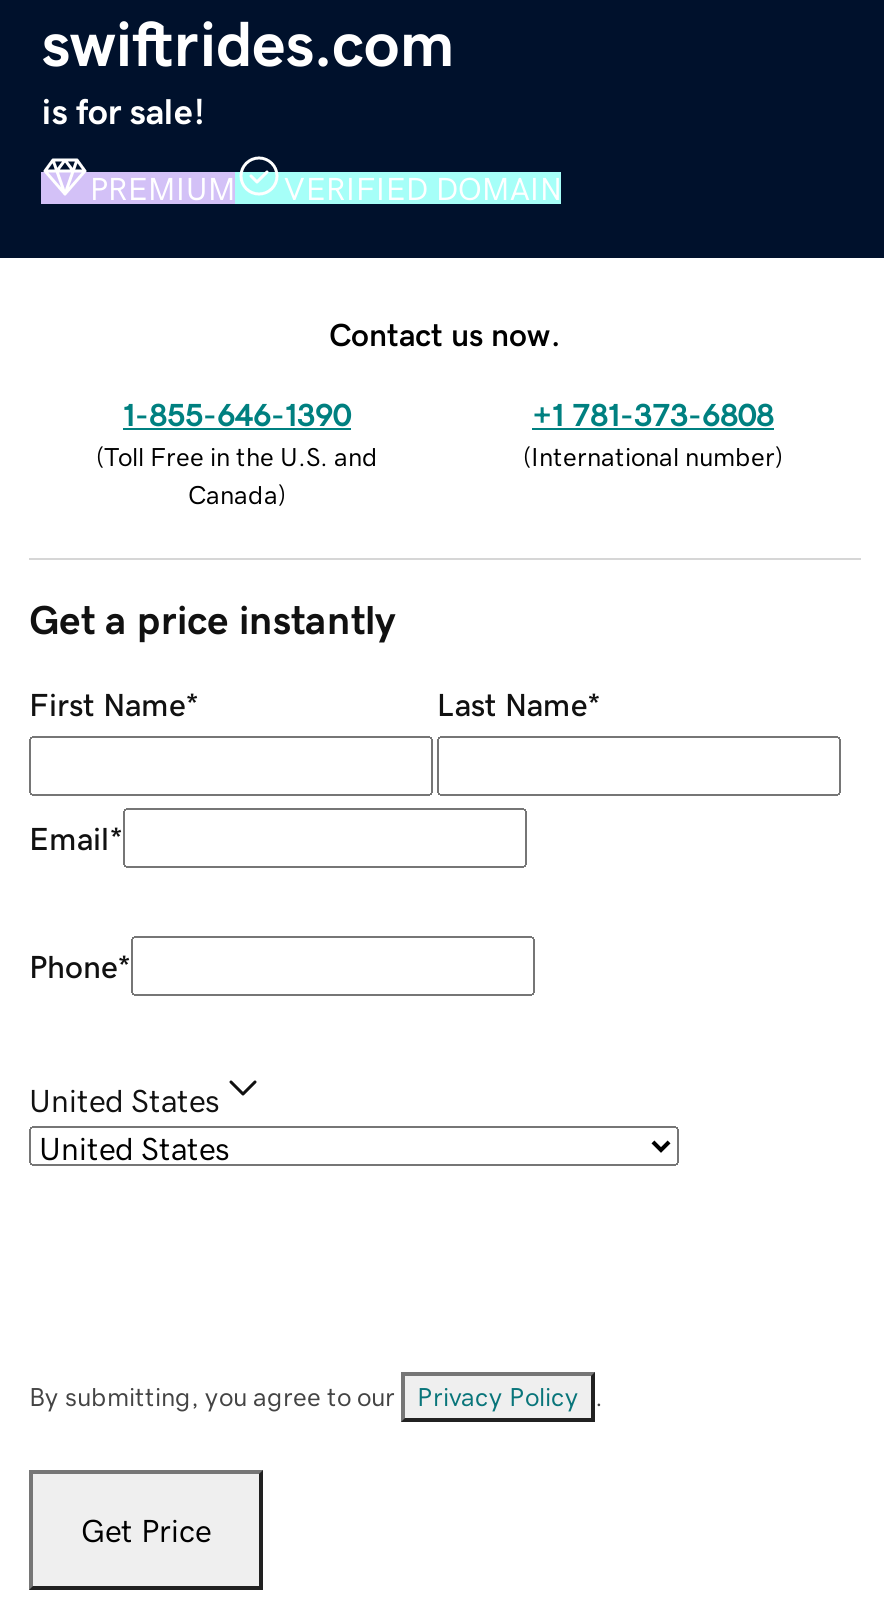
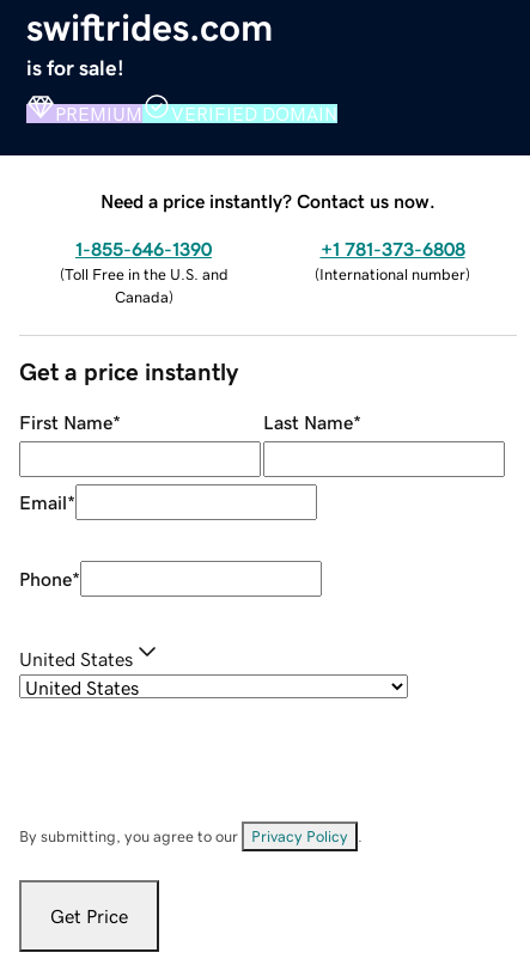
[329,317,561,349] Contact us now. -> [100,191,435,210] Need a price instantly? Contact us now.

